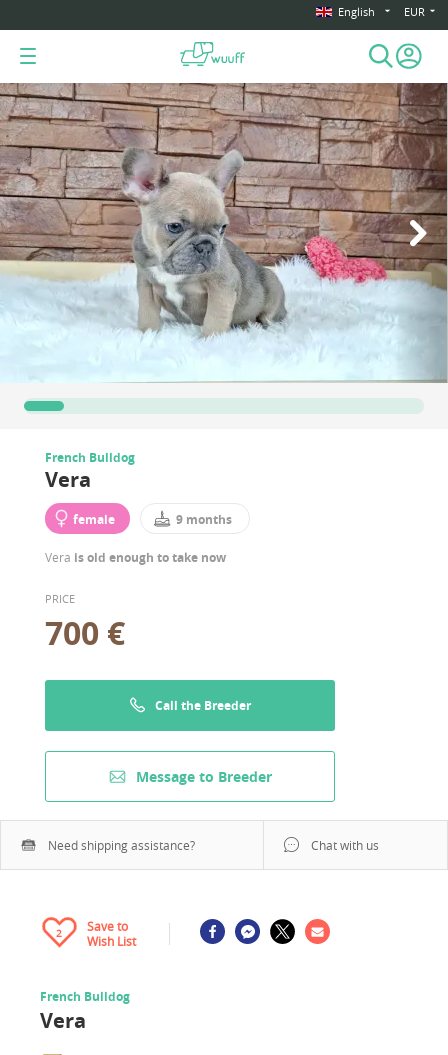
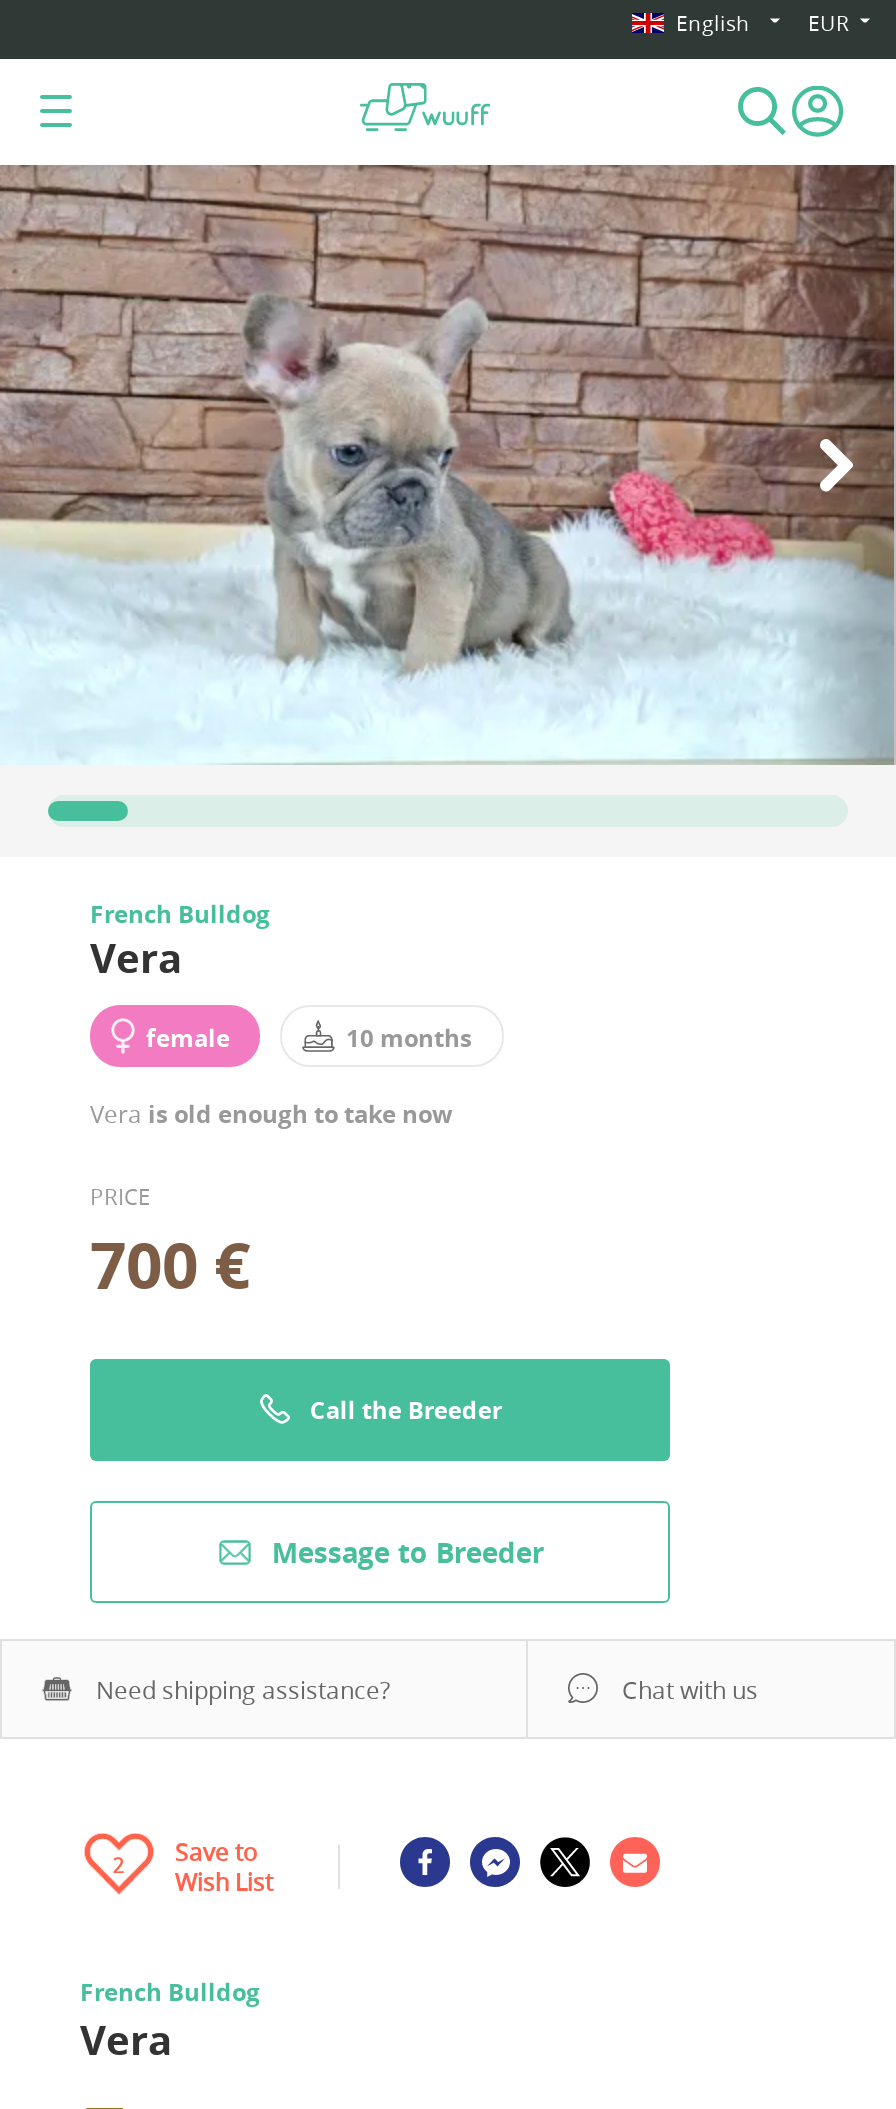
[175,511,231,528] 9 months -> [346,1021,472,1055] 10 months

